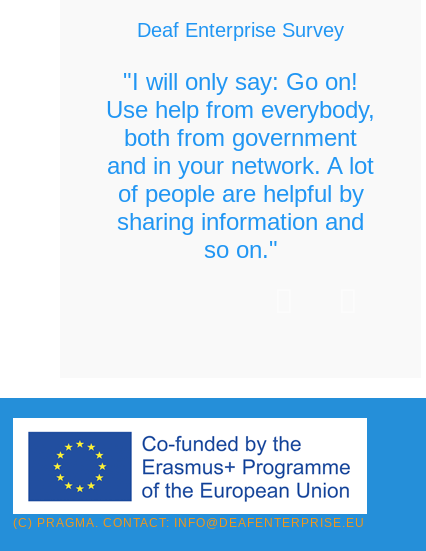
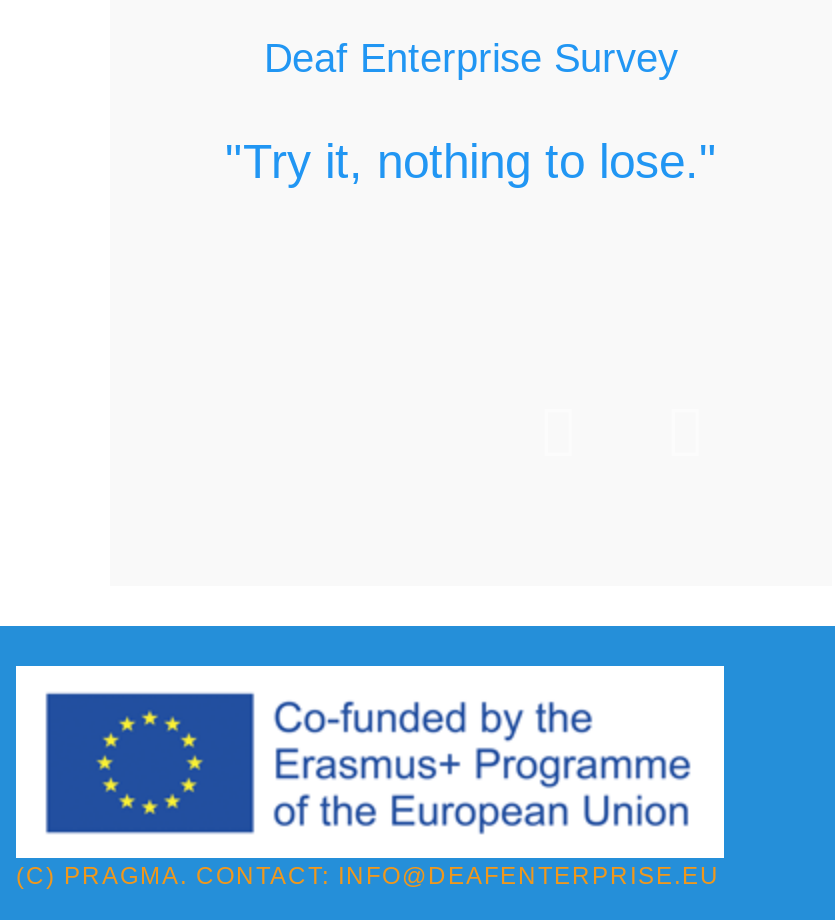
[106,68,375,263] "I will only say: Go on! | Use help from everybody, | both from government | and in your network. A lot | of people are helpful by | sharing information and | so on." -> [225,134,717,188] "Try it, nothing to lose."

